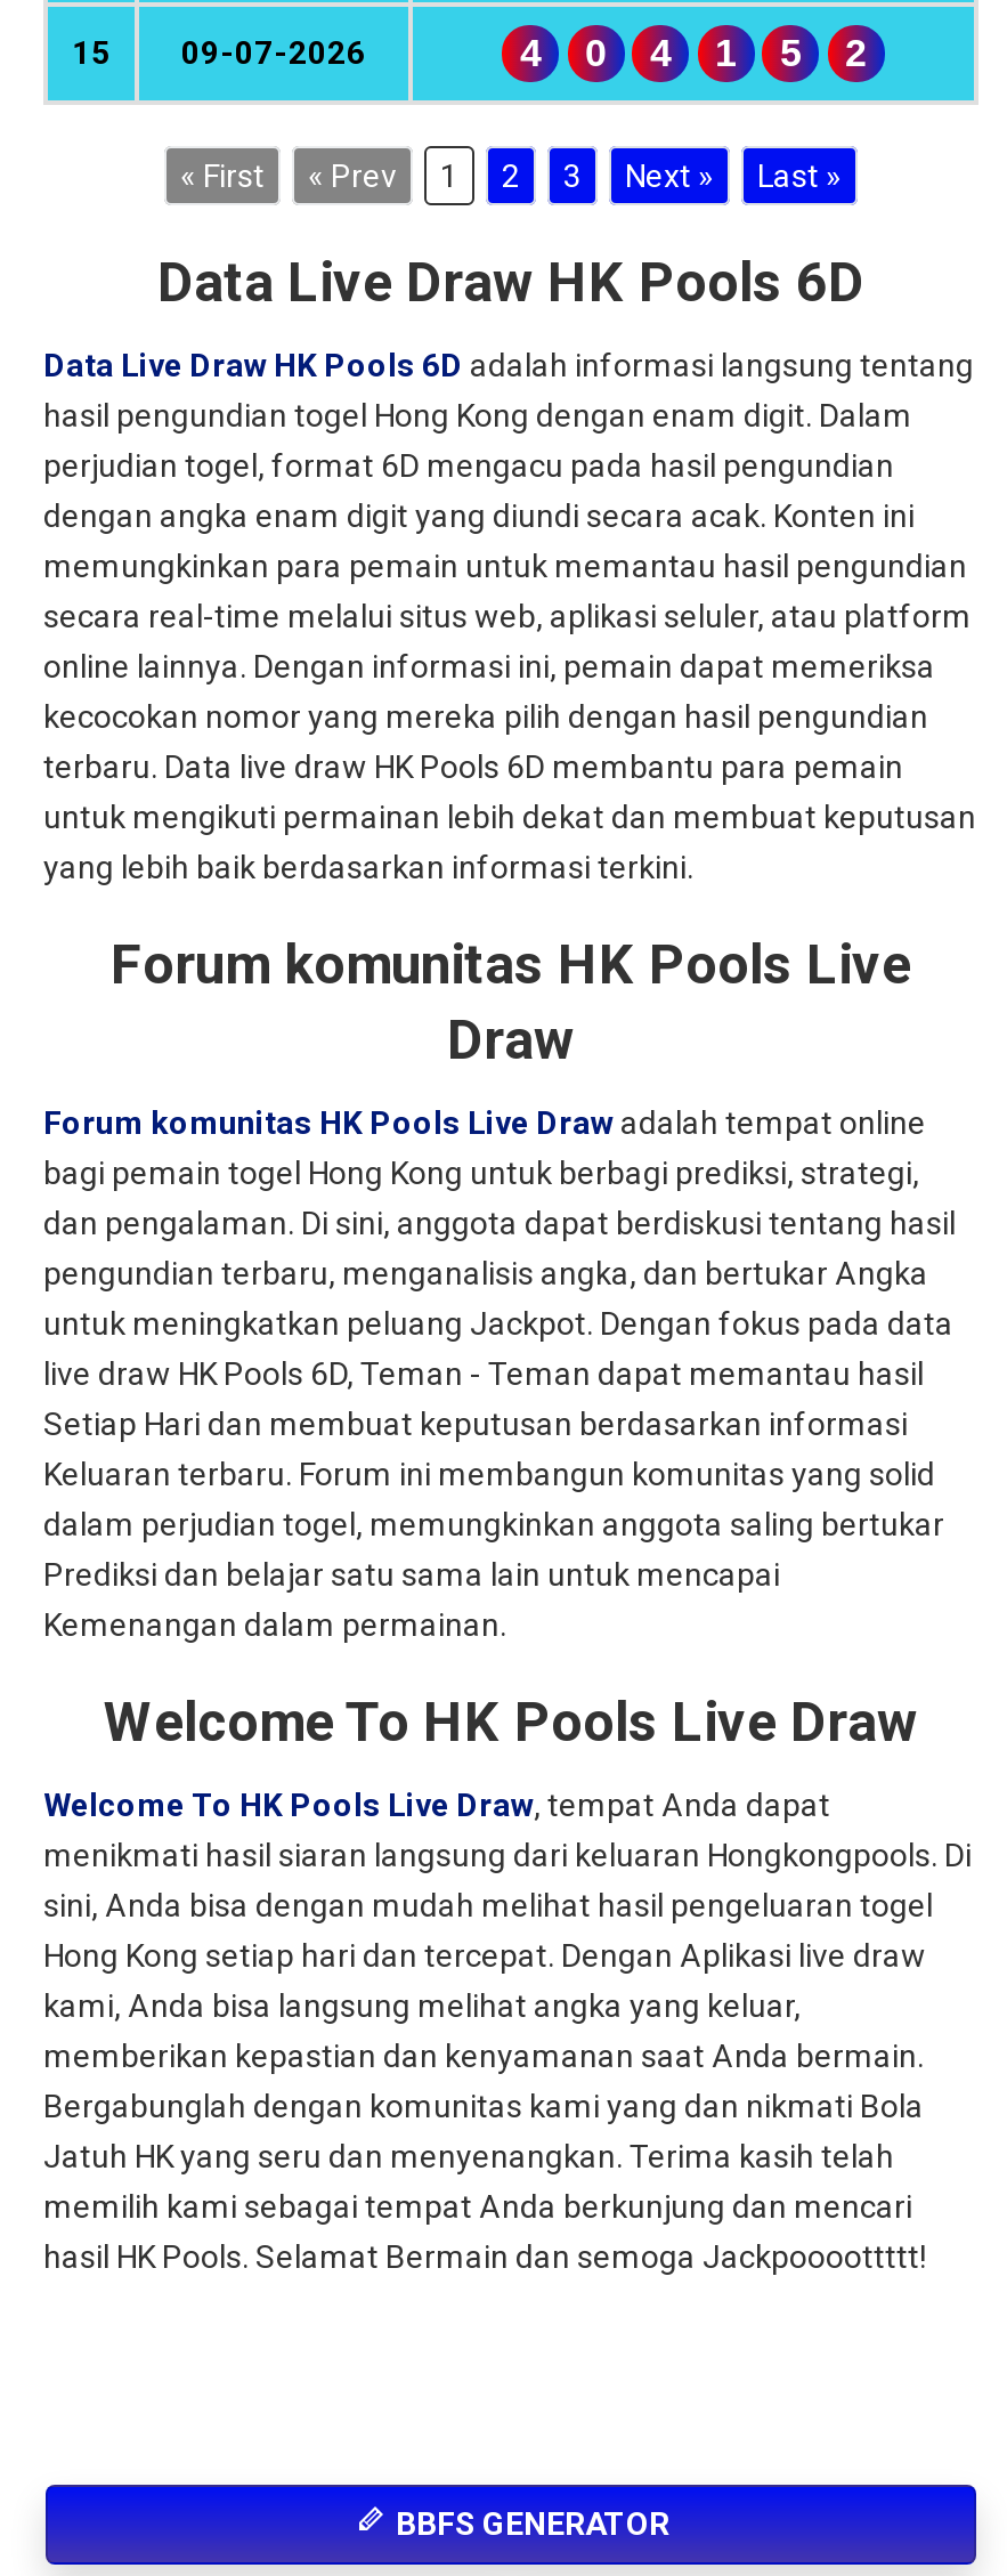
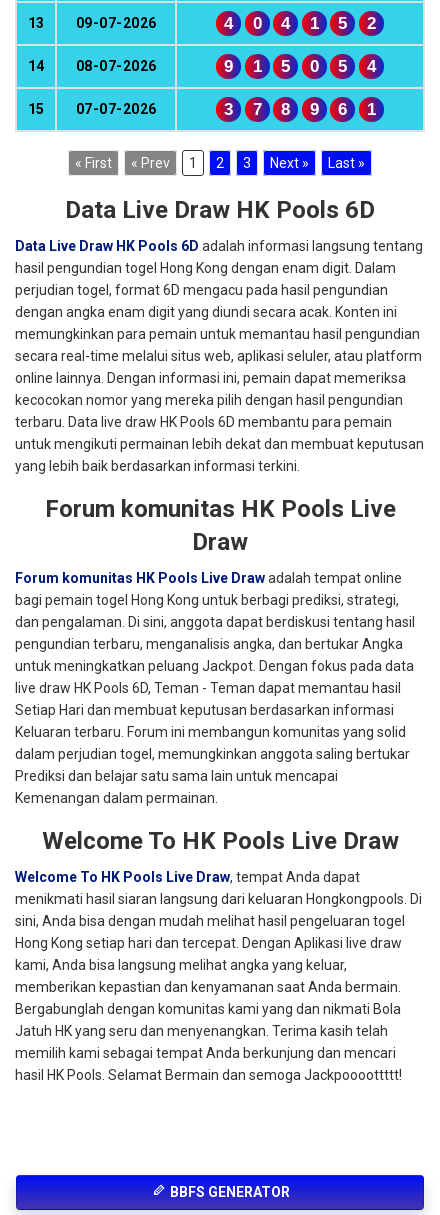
[72,34,366,70] 15 09-07-2026 -> [27,15,156,31] 13 09-07-2026
none -> [27,57,376,119] 14 | 08-07-2026 | 9 | 1 | 5 | 0 | 5 | 4 | 15 | 07-07-2026 | 3 | 7 | 8 | 9 | 6 | 1

